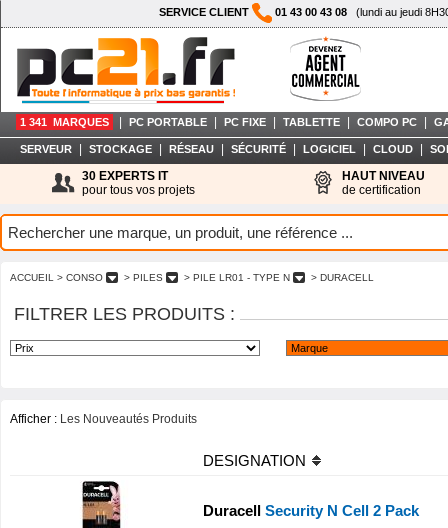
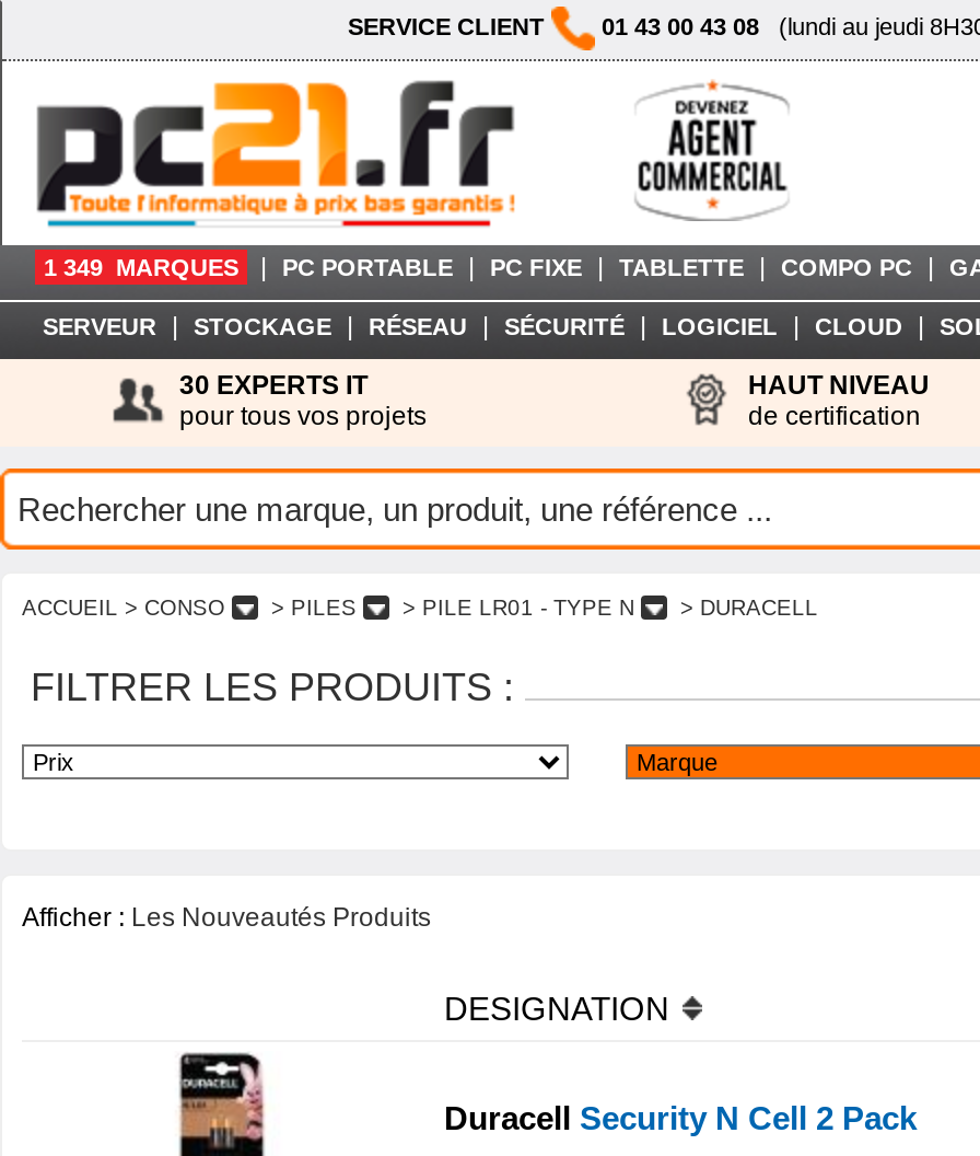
[20,116,109,128] 1 341 MARQUES -> [44,254,238,280] 1 349 MARQUES

